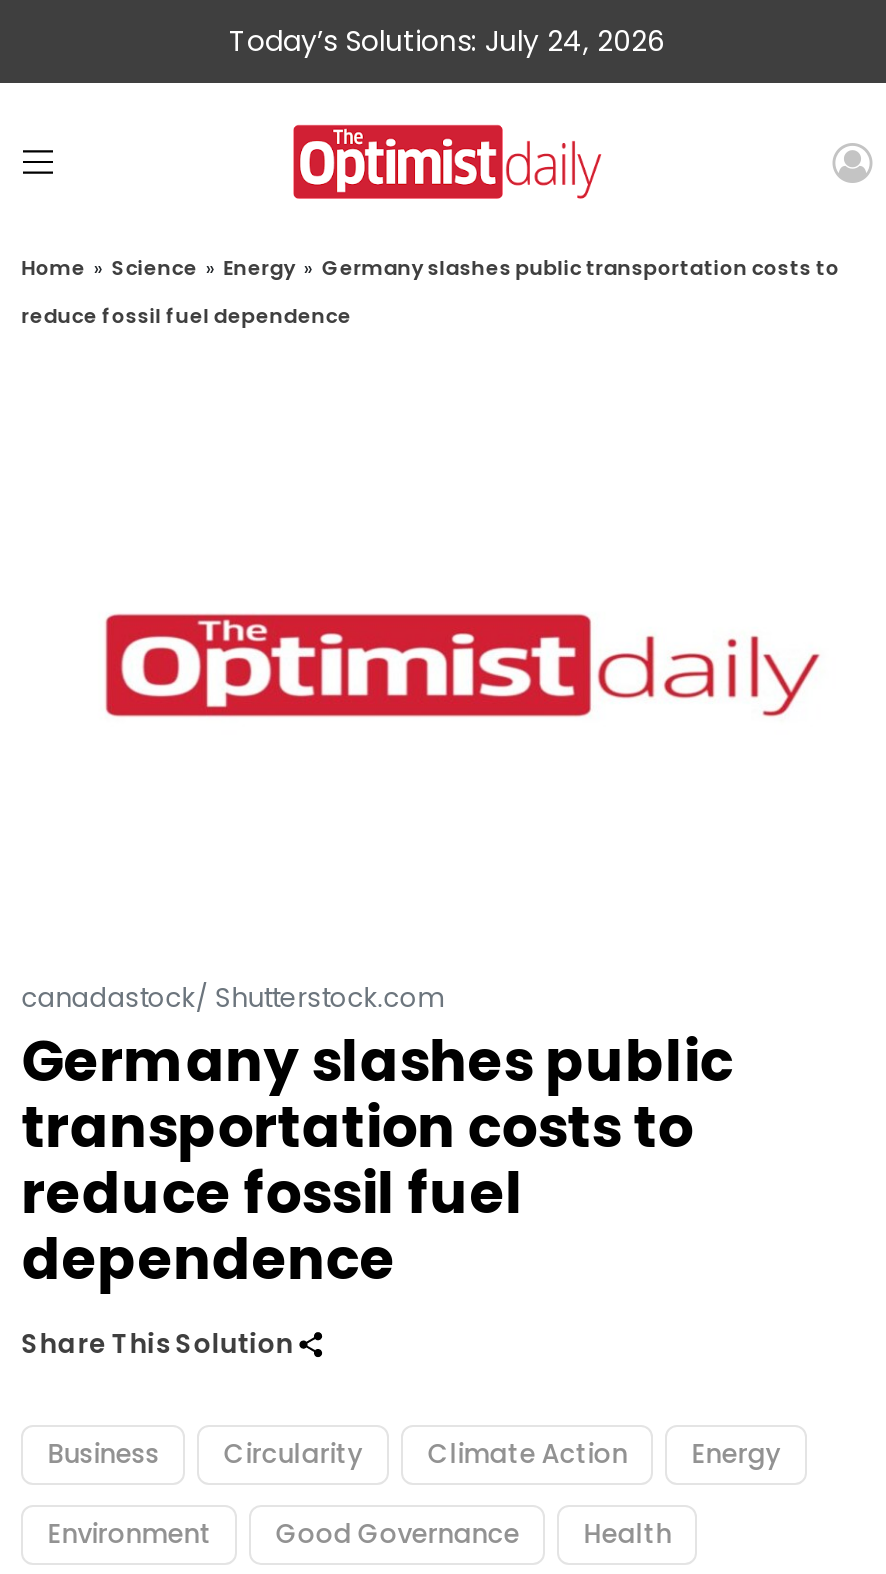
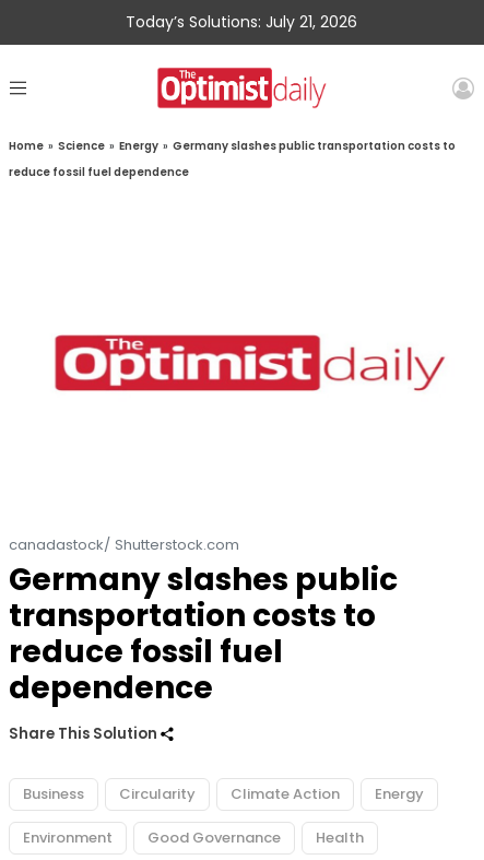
[229,21,665,61] Today’s Solutions: July 24, 2026 -> [126,11,357,33] Today’s Solutions: July 21, 2026

